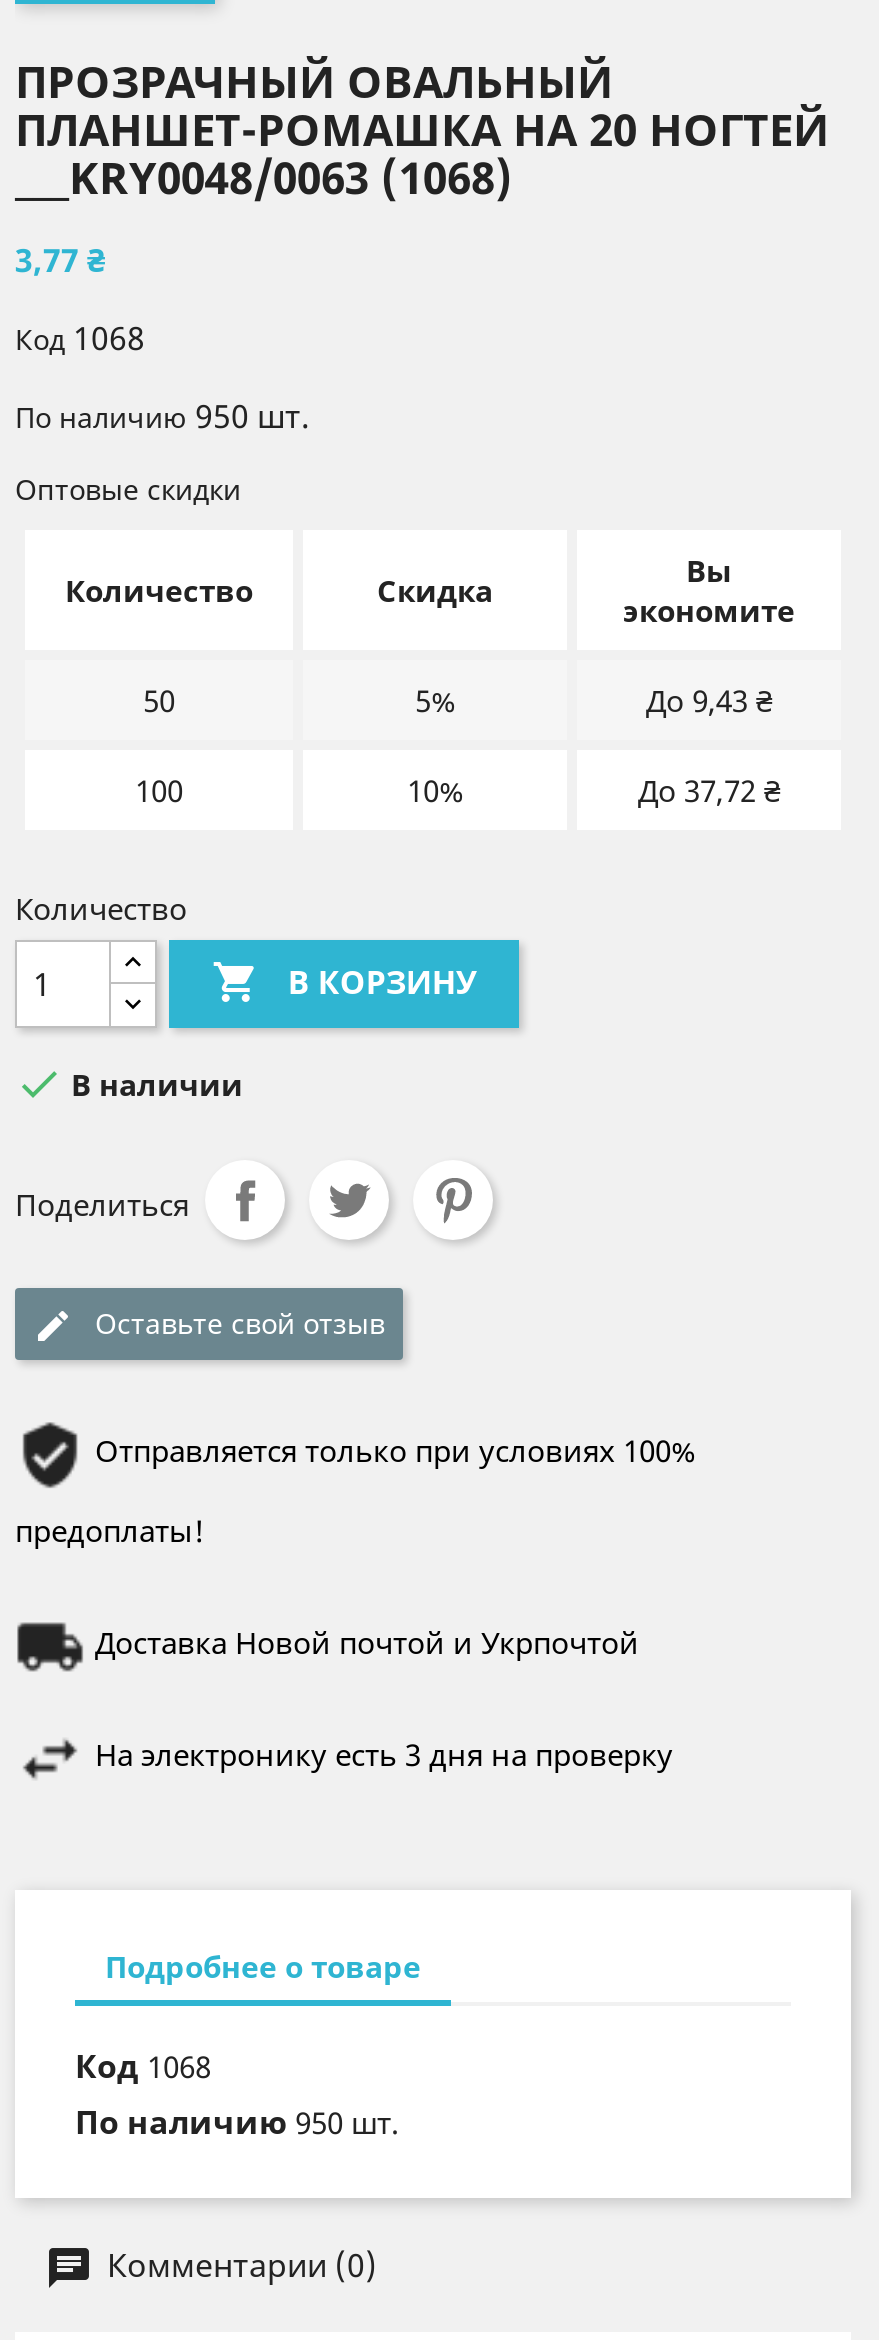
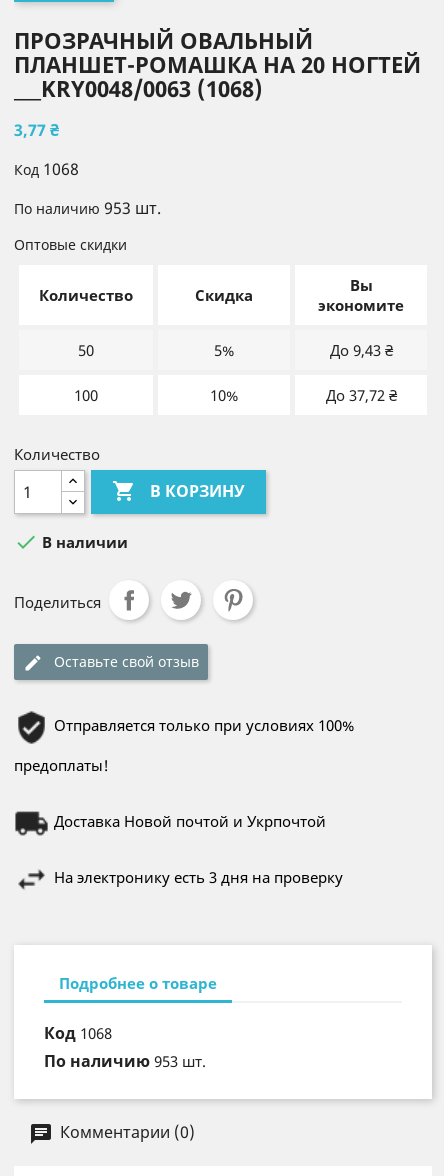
[15,394,309,438] По наличию 950 шт. -> [14,197,161,219] По наличию 953 шт.
[75,2100,399,2144] По наличию 950 шт. -> [44,1050,206,1072] По наличию 953 шт.

